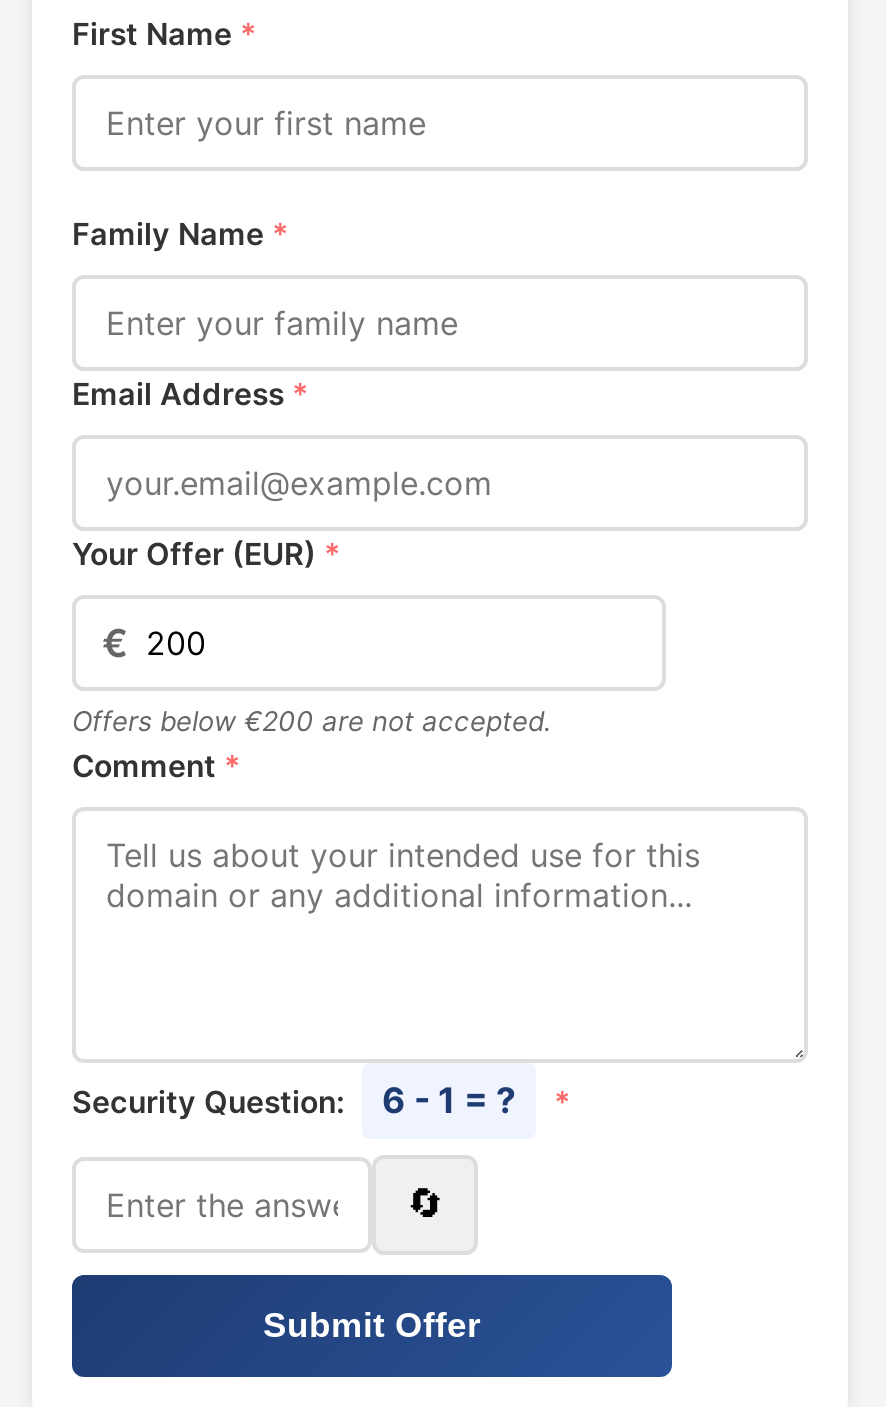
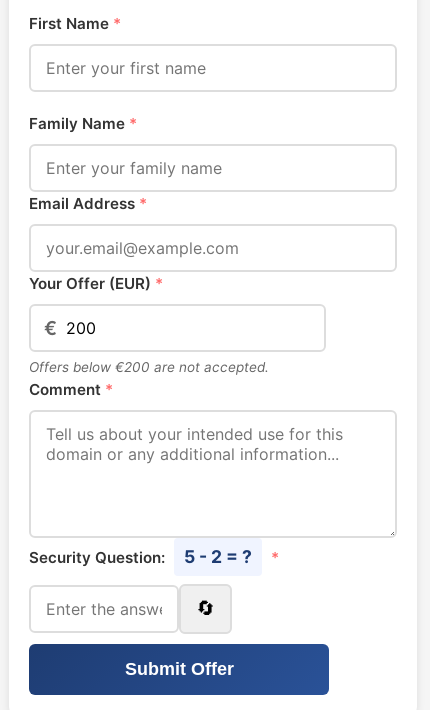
[382,1079,516,1121] 6 - 1 = ? -> [184,546,252,567] 5 - 2 = ?

